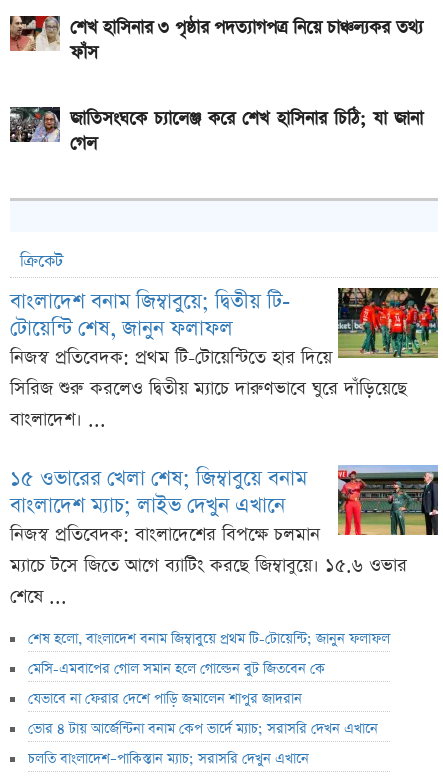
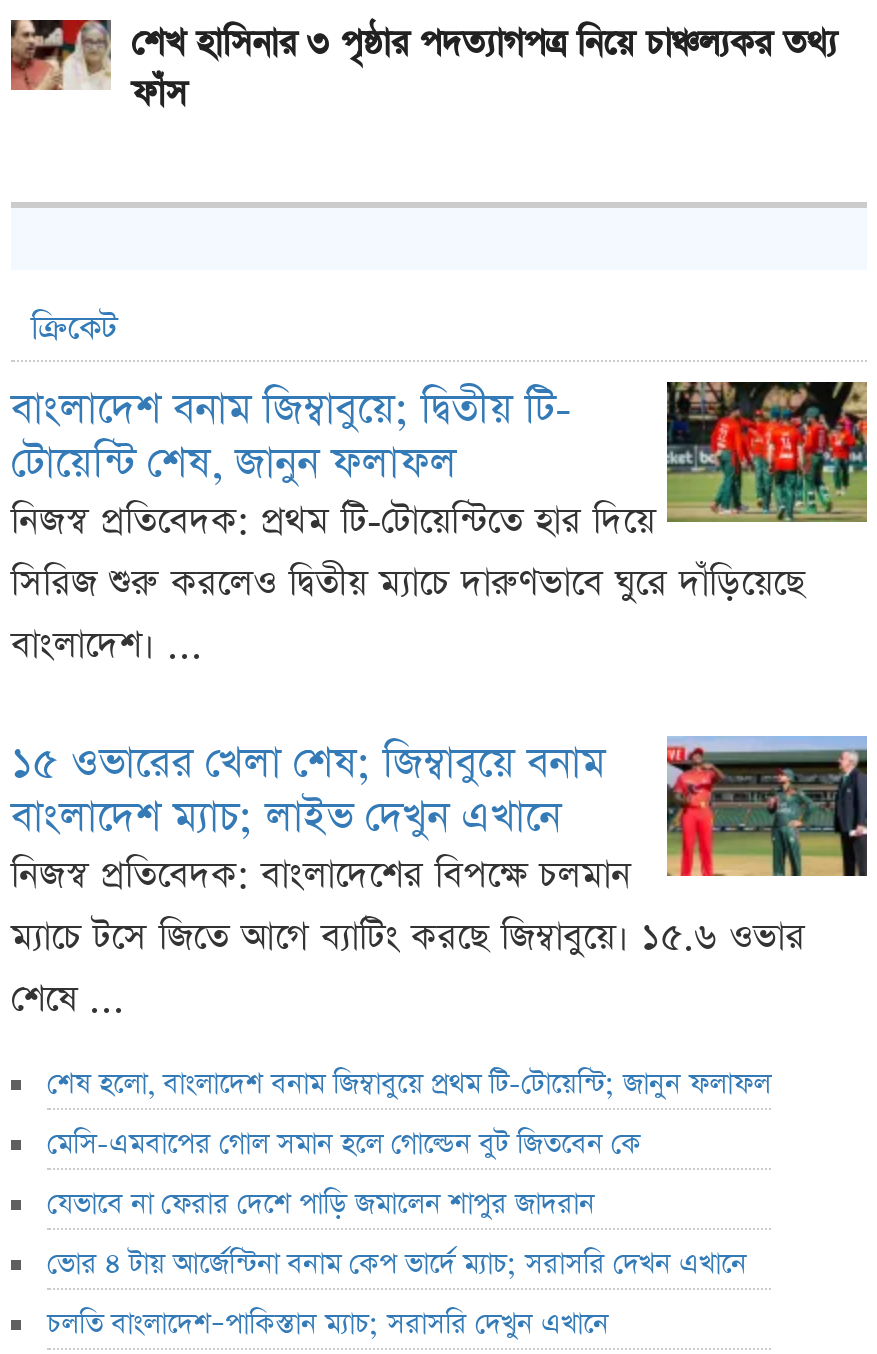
[9,106,423,156] [image] | জাতিসংঘকে চ্যালেঞ্জ করে শেখ হাসিনার চিঠি; যা জানা | গেল -> none

